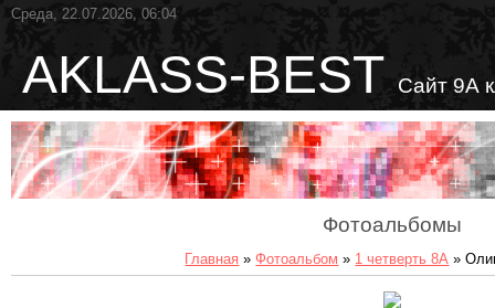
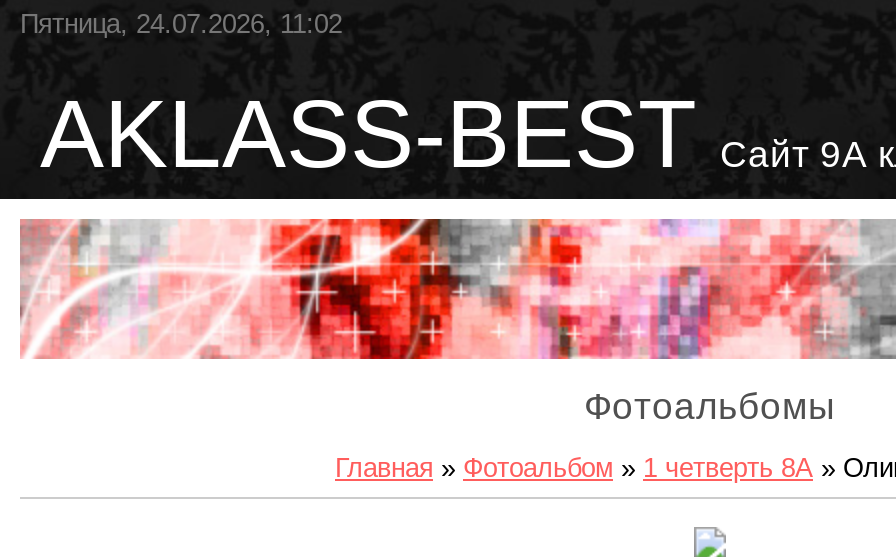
[11,6,177,22] Среда, 22.07.2026, 06:04 -> [20,9,342,39] Пятница, 24.07.2026, 11:02

